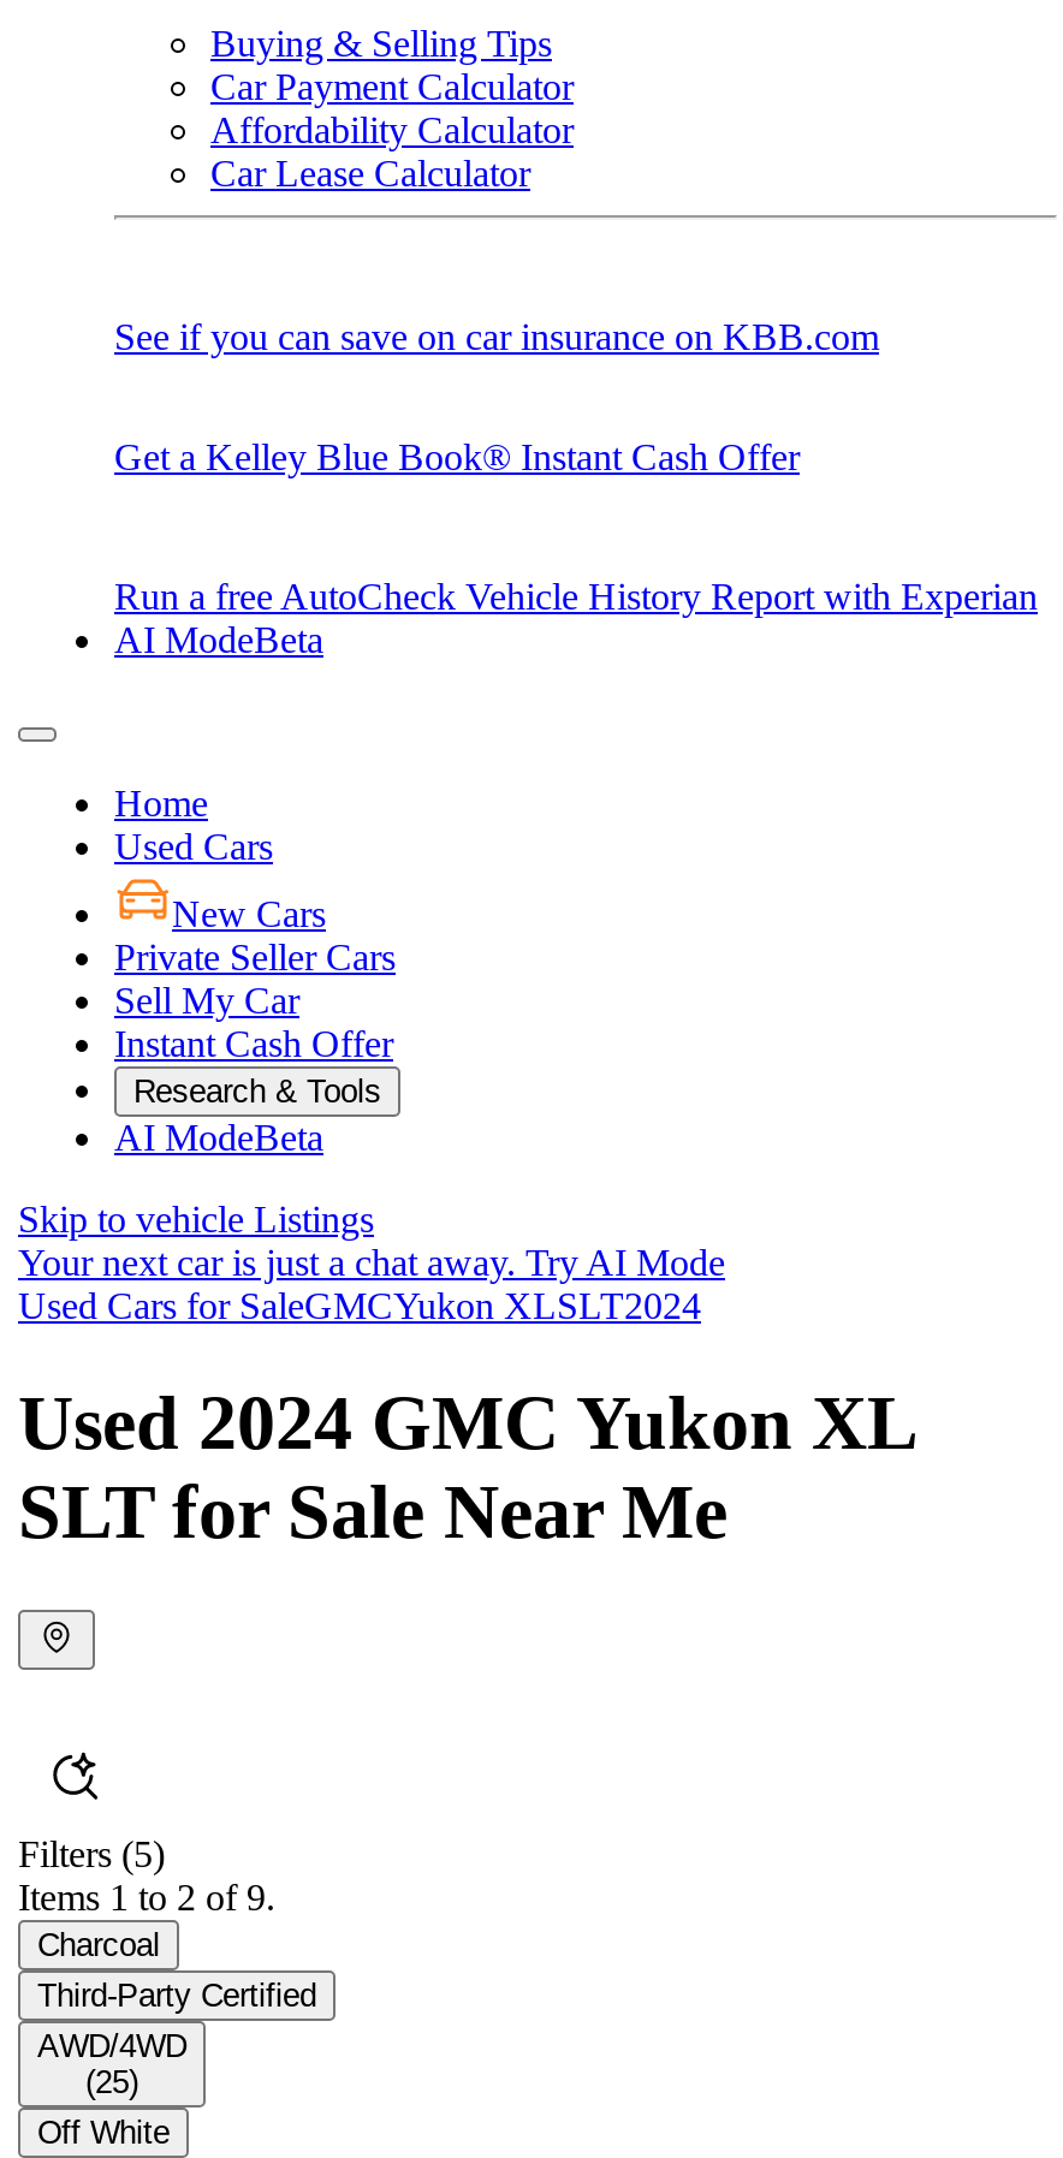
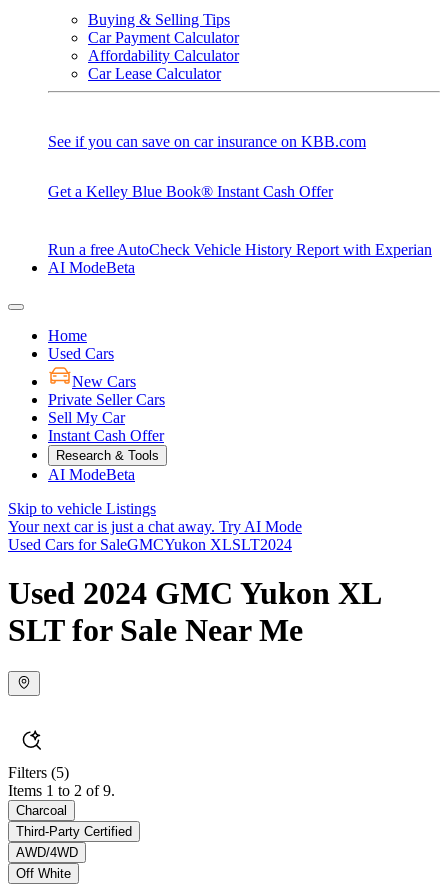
[85,2064,138,2100] (25) -> none

